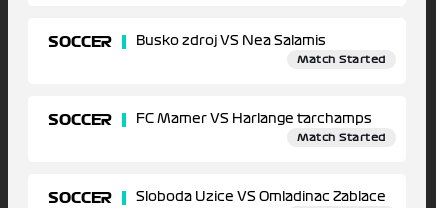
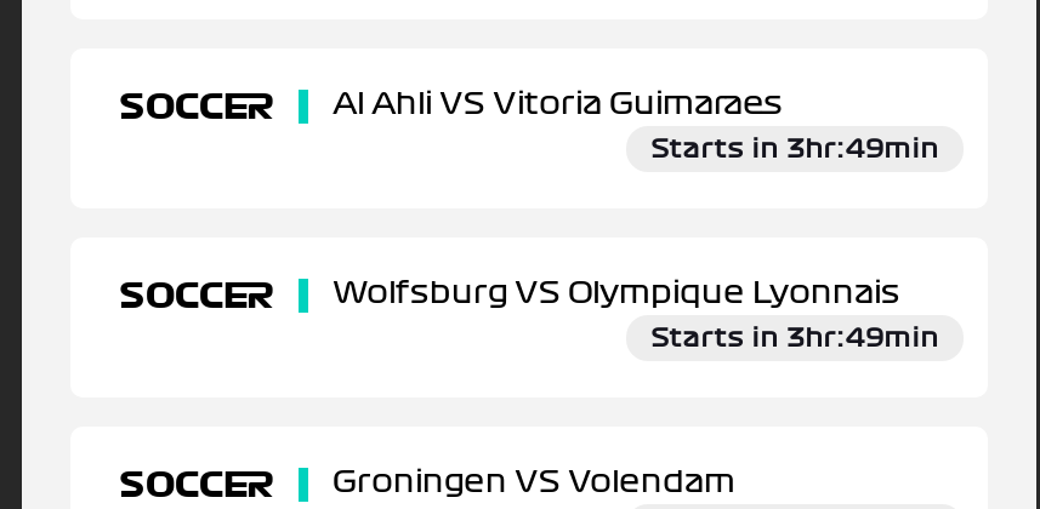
[136,35,326,47] Busko zdroj VS Nea Salamis -> [333,90,782,119] Al Ahli VS Vitoria Guimaraes
[297,54,386,65] Match Started -> [651,136,939,162] Starts in 3hr:49min
[136,113,372,125] FC Mamer VS Harlange tarchamps -> [333,279,900,308] Wolfsburg VS Olympique Lyonnais
[297,132,386,143] Match Started -> [651,325,939,351] Starts in 3hr:49min
[136,191,386,203] Sloboda Uzice VS Omladinac Zablace -> [333,468,735,497] Groningen VS Volendam

